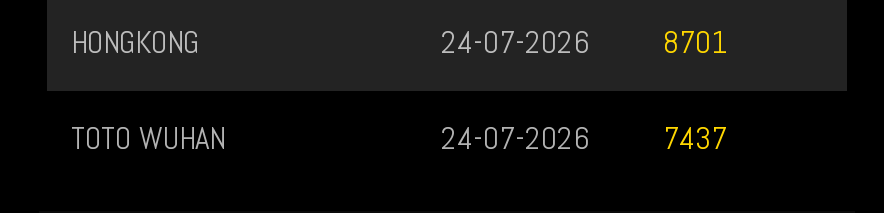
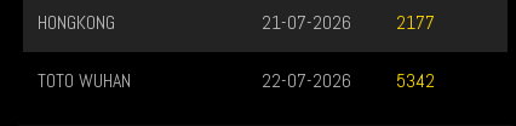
[441,22,589,62] 24-07-2026 -> [262,11,351,35] 21-07-2026
[663,23,727,63] 8701 -> [396,11,435,35] 2177
[441,118,589,158] 24-07-2026 -> [262,69,351,93] 22-07-2026
[663,119,727,159] 7437 -> [396,69,435,94] 5342

